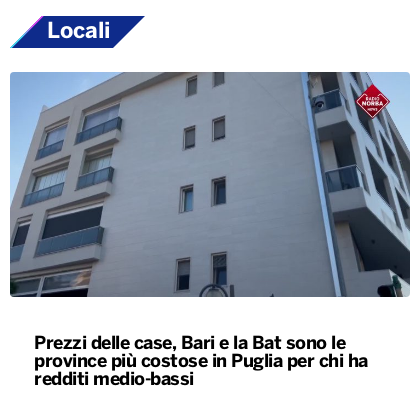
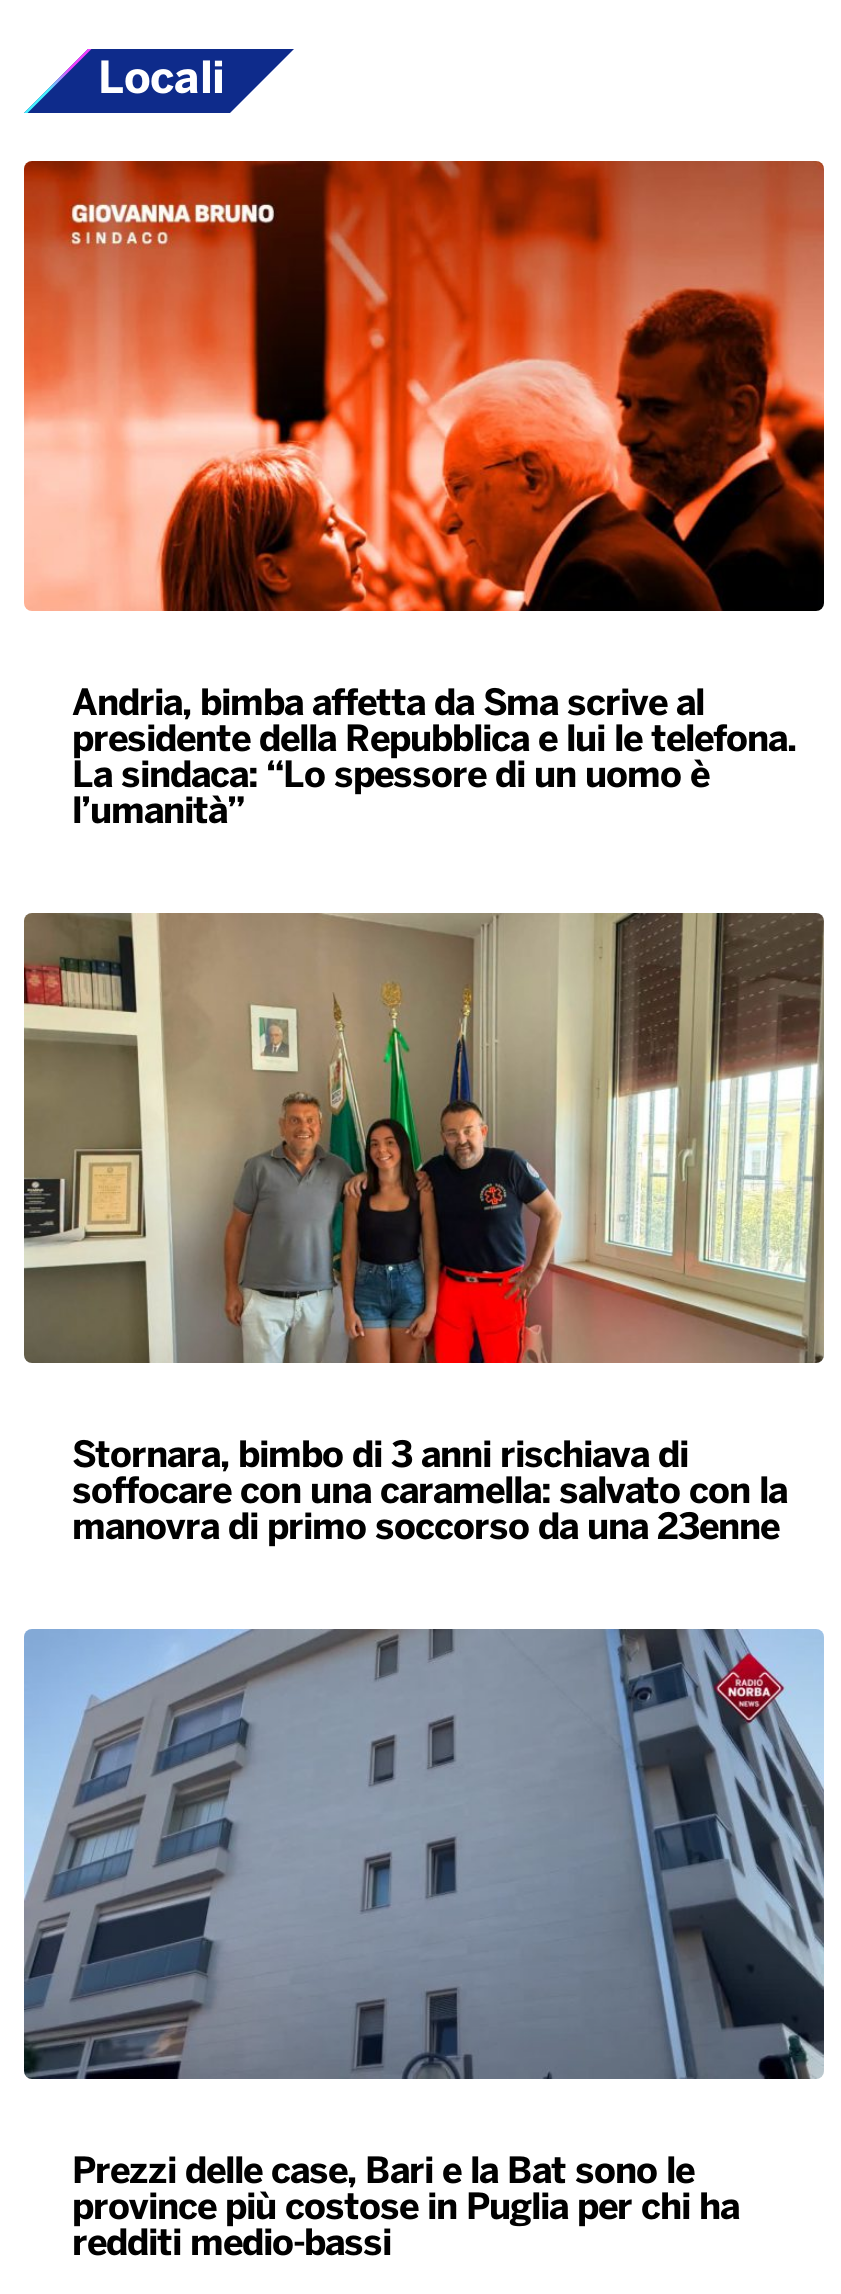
none -> [22,159,826,831] [image] | Andria, bimba affetta da Sma scrive al | presidente della Repubblica e lui le telefona. | La sindaca: “Lo spessore di un uomo è | l’umanità”
none -> [22,911,826,1547] [image] | Stornara, bimbo di 3 anni rischiava di | soffocare con una caramella: salvato con la | manovra di primo soccorso da una 23enne

